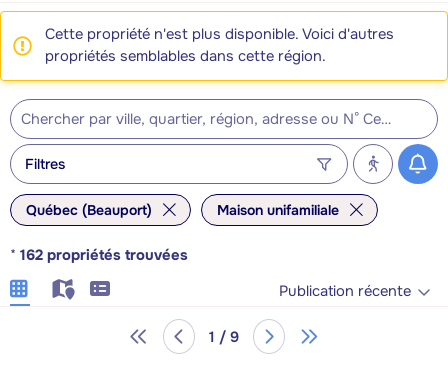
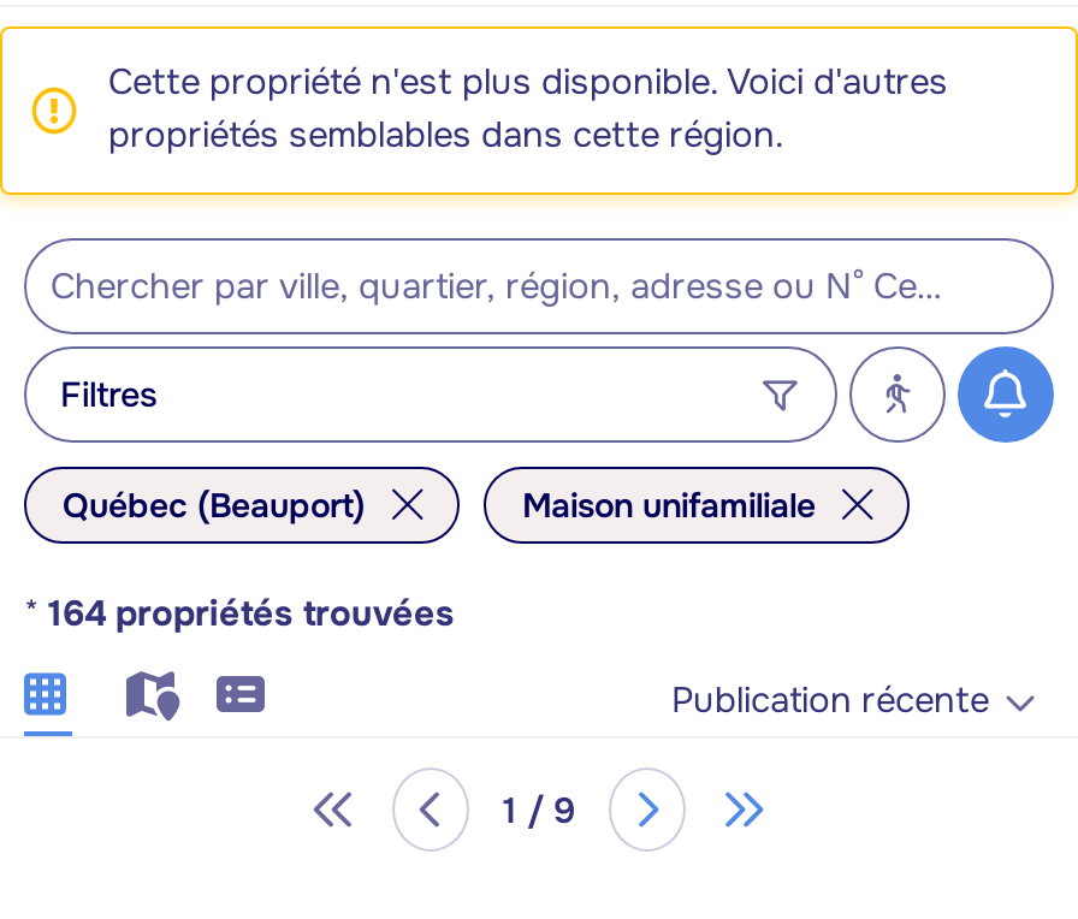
[10,246,188,265] * 162 propriétés trouvées -> [24,592,455,638] * 164 propriétés trouvées

